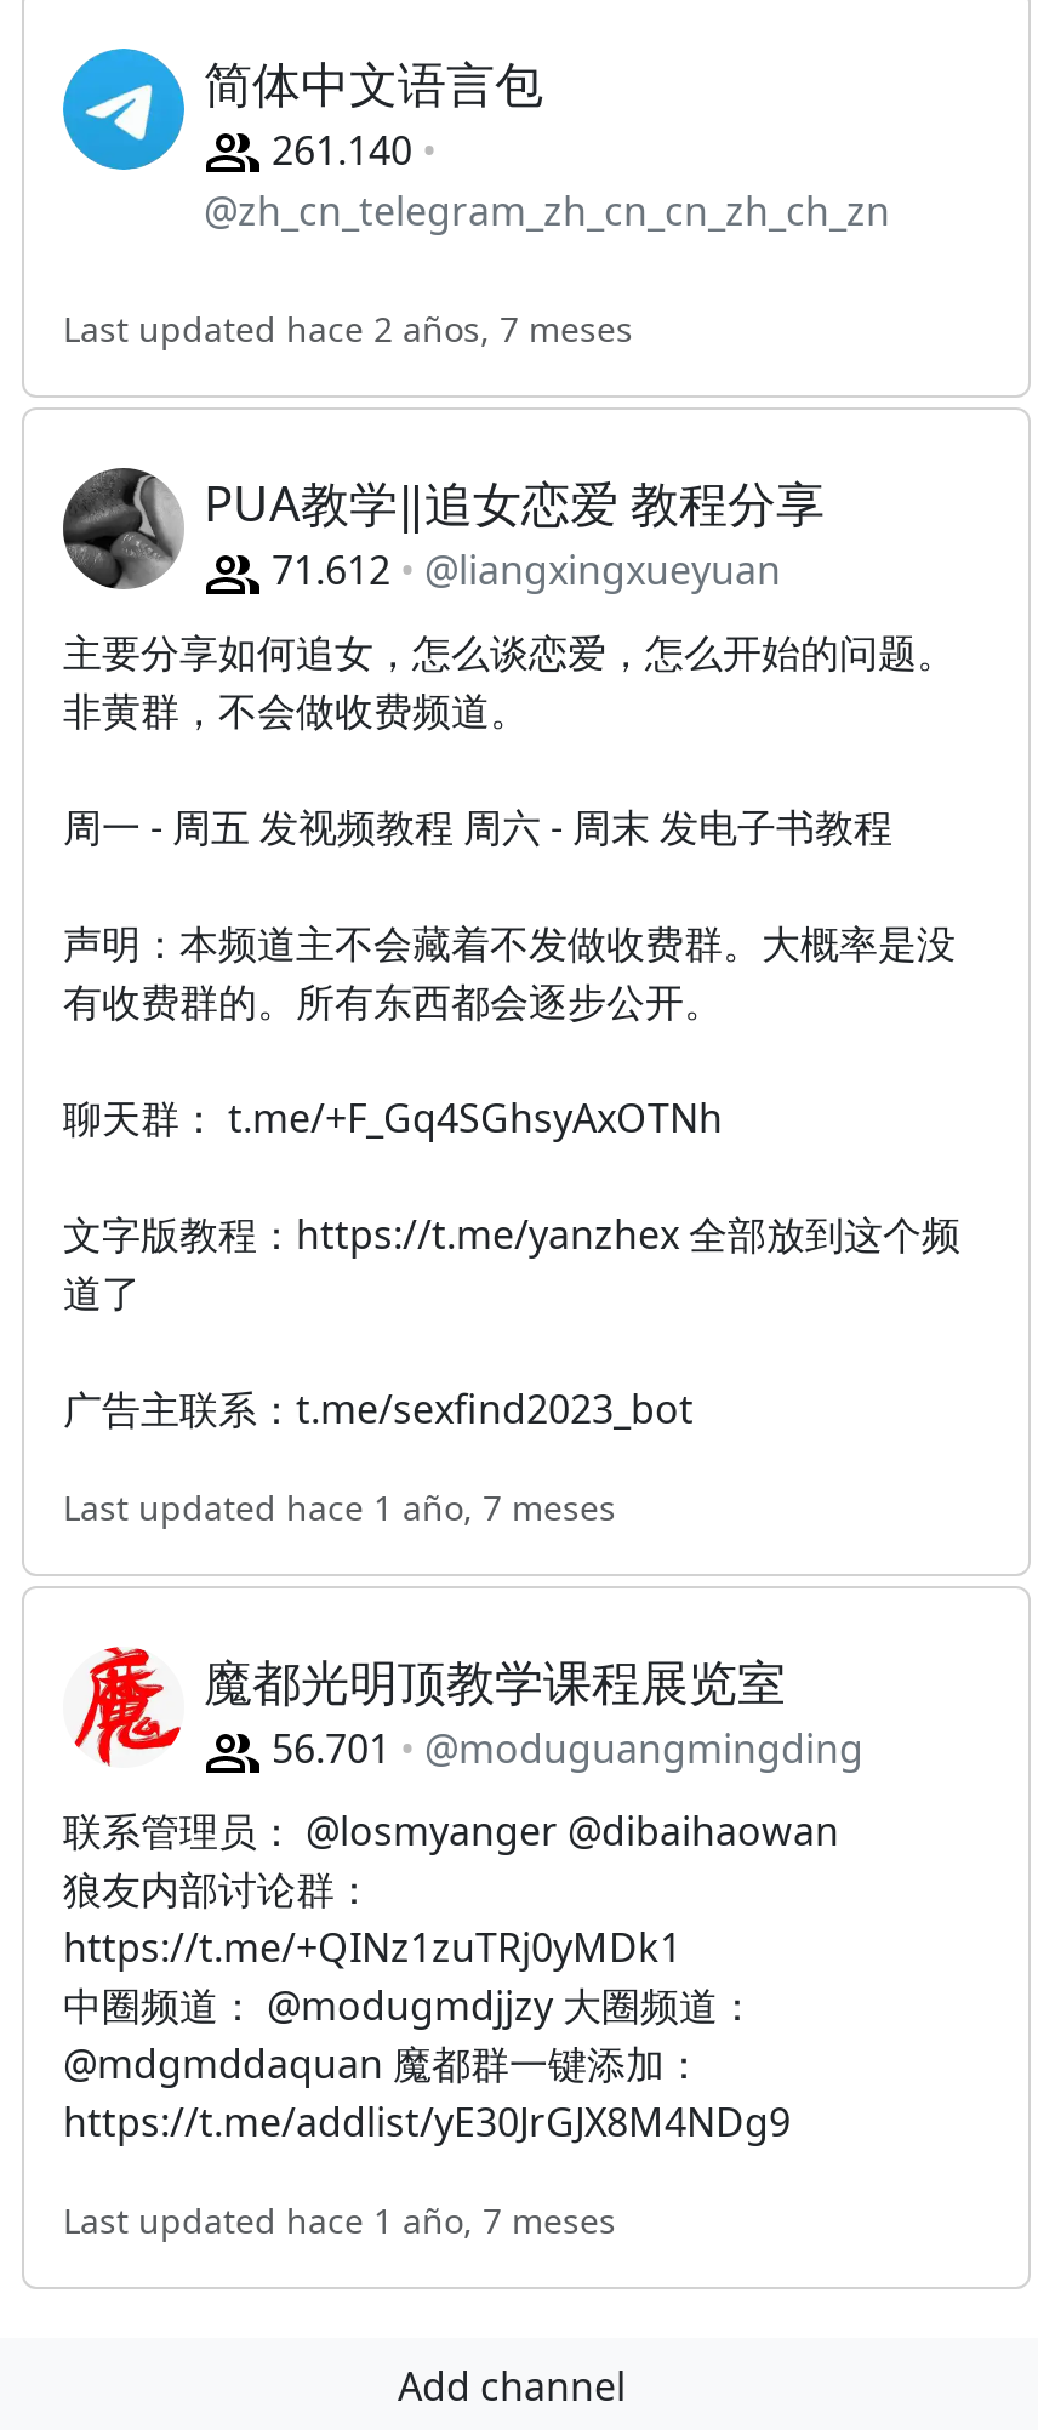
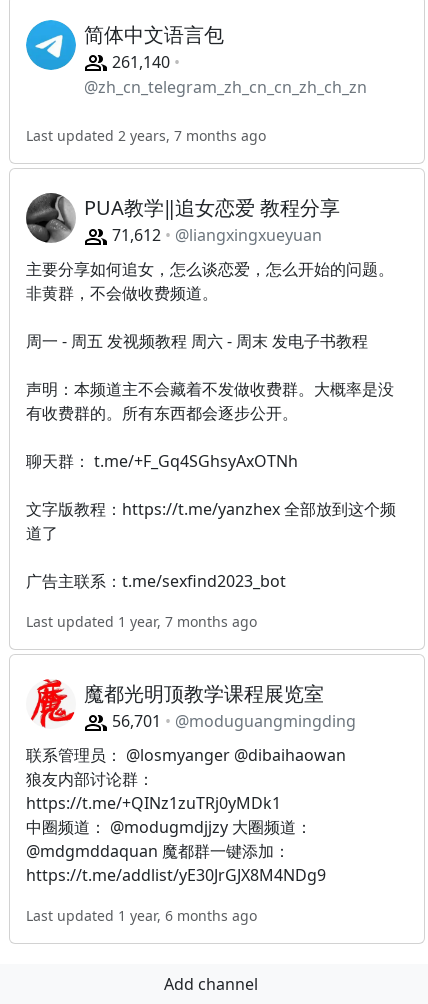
[262,123,412,176] 261.140 -> [108,51,170,73] 261,140
[63,306,633,352] Last updated hace 2 años, 7 meses -> [26,126,266,145] Last updated 2 years, 7 months ago
[262,544,781,597] 71.612 @liangxingxueyuan -> [108,224,322,246] 71,612 @liangxingxueyuan
[63,1484,616,1531] Last updated hace 1 año, 7 meses -> [26,612,257,631] Last updated 1 year, 7 months ago
[262,1722,863,1775] 56.701 @moduguangmingding -> [108,710,356,732] 56,701 @moduguangmingding
[63,2197,616,2243] Last updated hace 1 año, 7 meses -> [26,906,257,925] Last updated 1 year, 6 months ago

